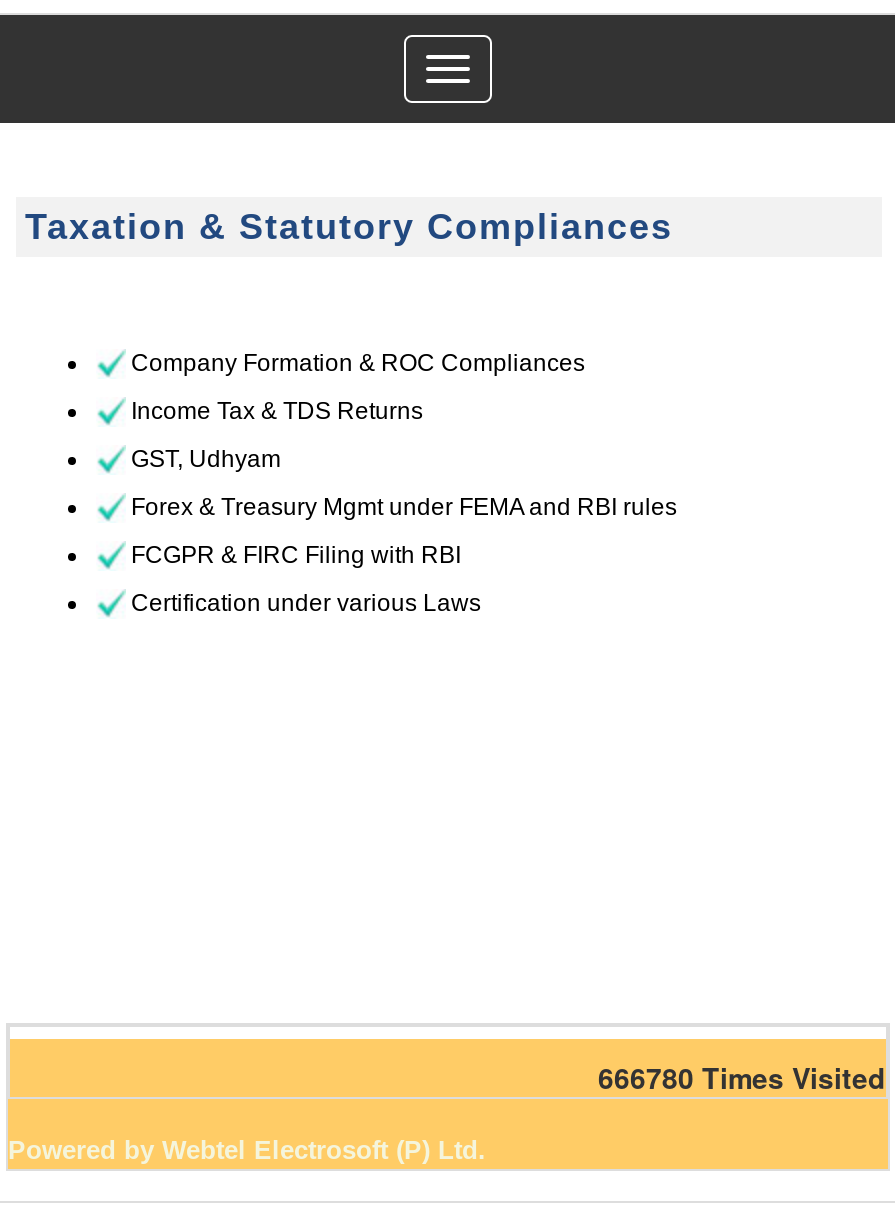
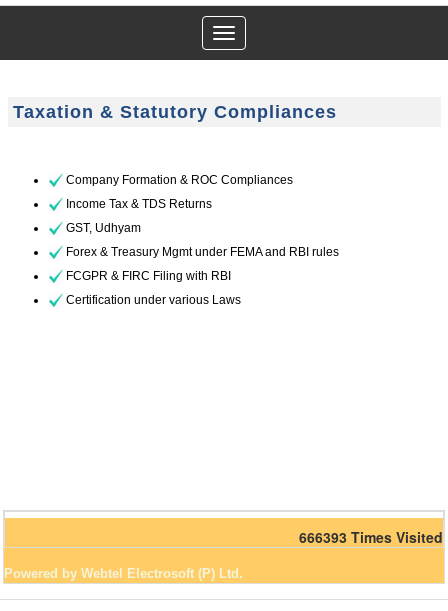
[598,1057,886,1097] 666780 Times Visited -> [299,527,443,547] 666393 Times Visited

